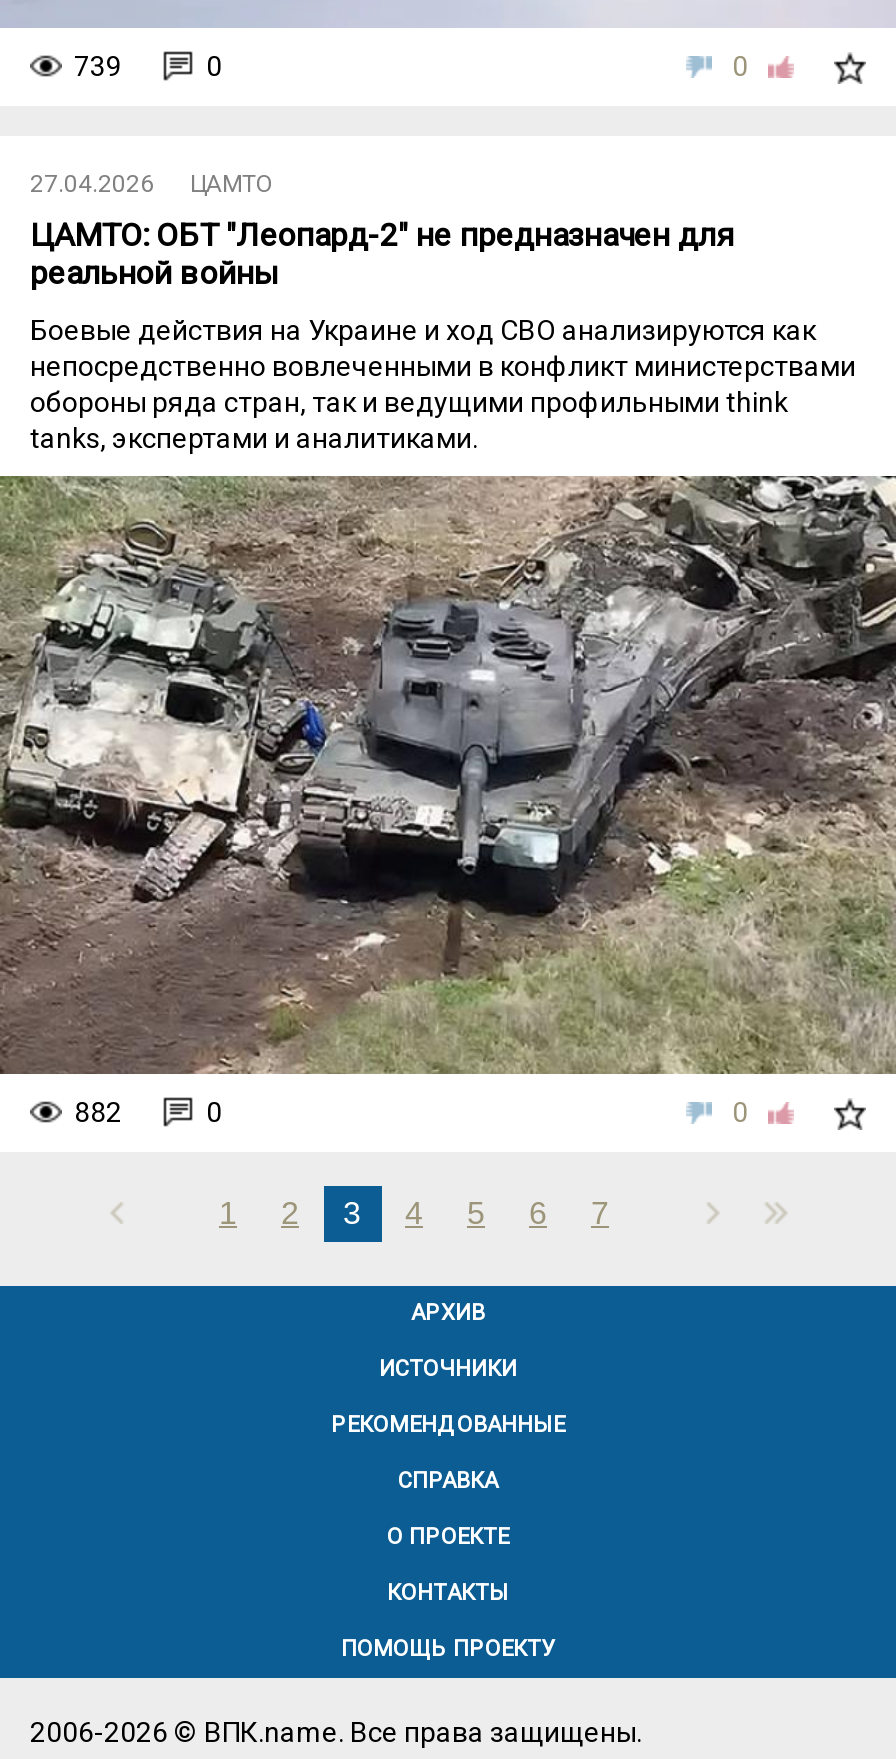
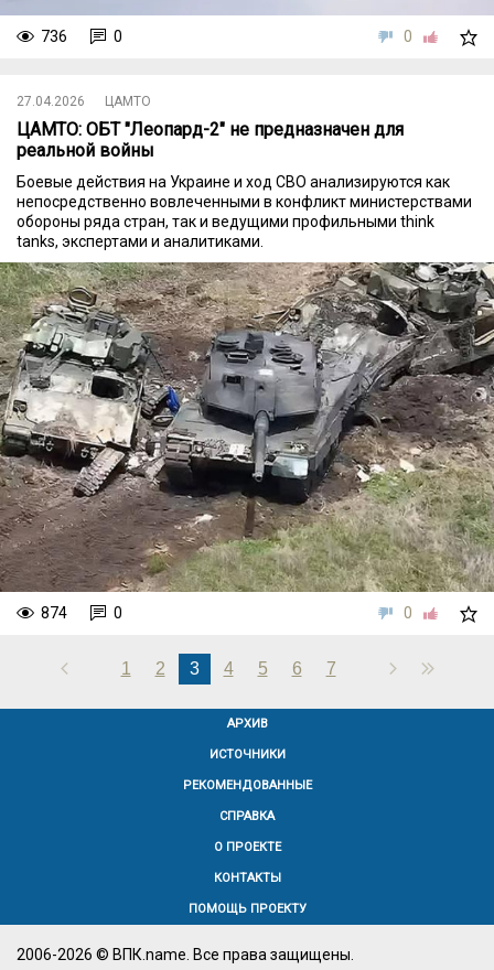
[74,50,122,82] 739 -> [41,28,67,45] 736
[74,1096,122,1128] 882 -> [41,604,67,622] 874

